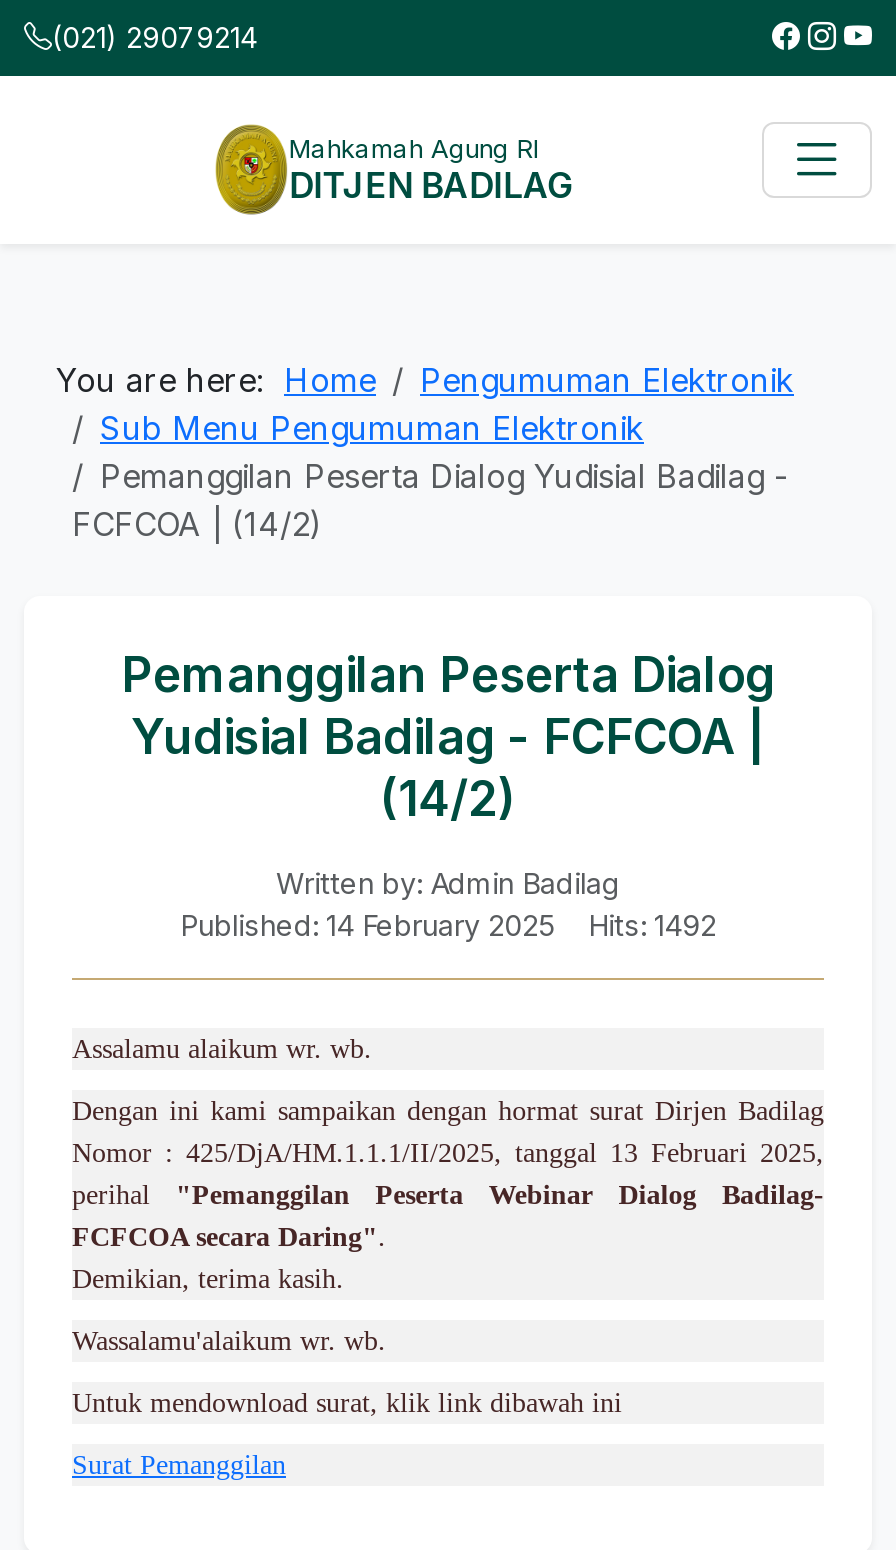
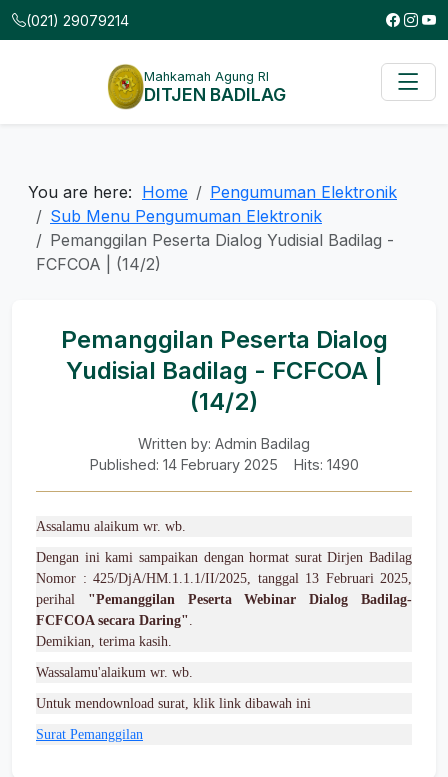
[180,908,716,942] Published: 14 February 2025 Hits: 1492 -> [89,456,358,473] Published: 14 February 2025 Hits: 1490

